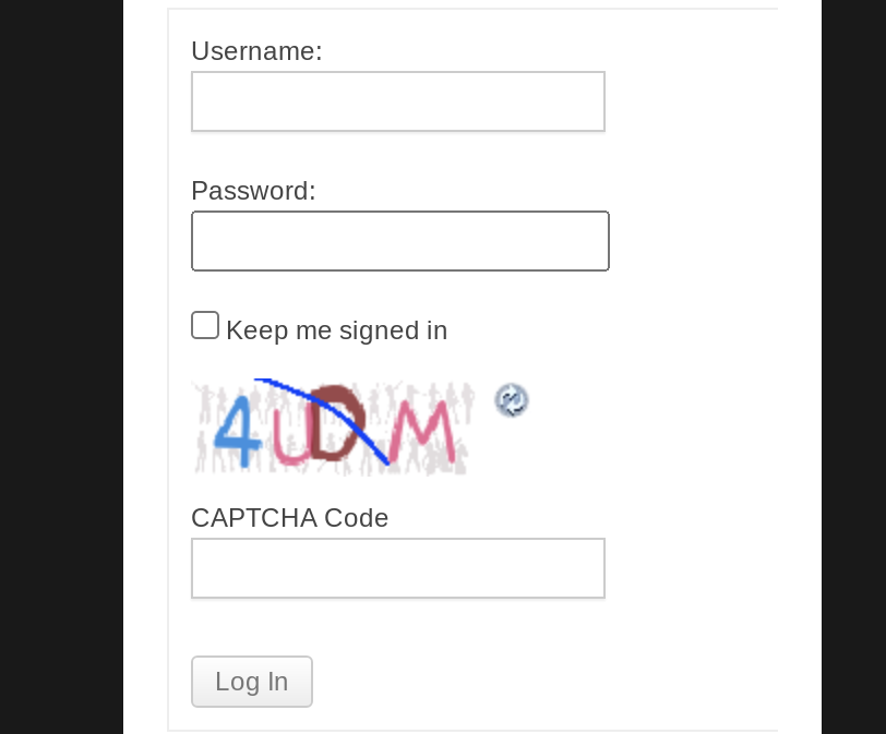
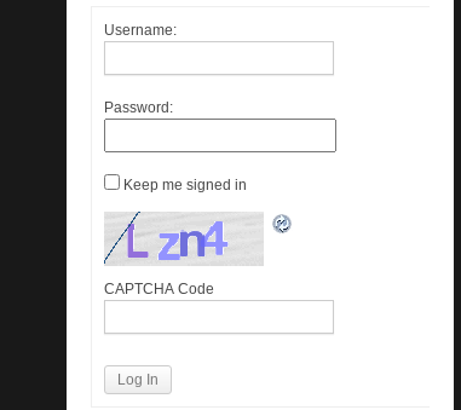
[191,376,475,472] [image] -> [103,212,263,265] [image]

